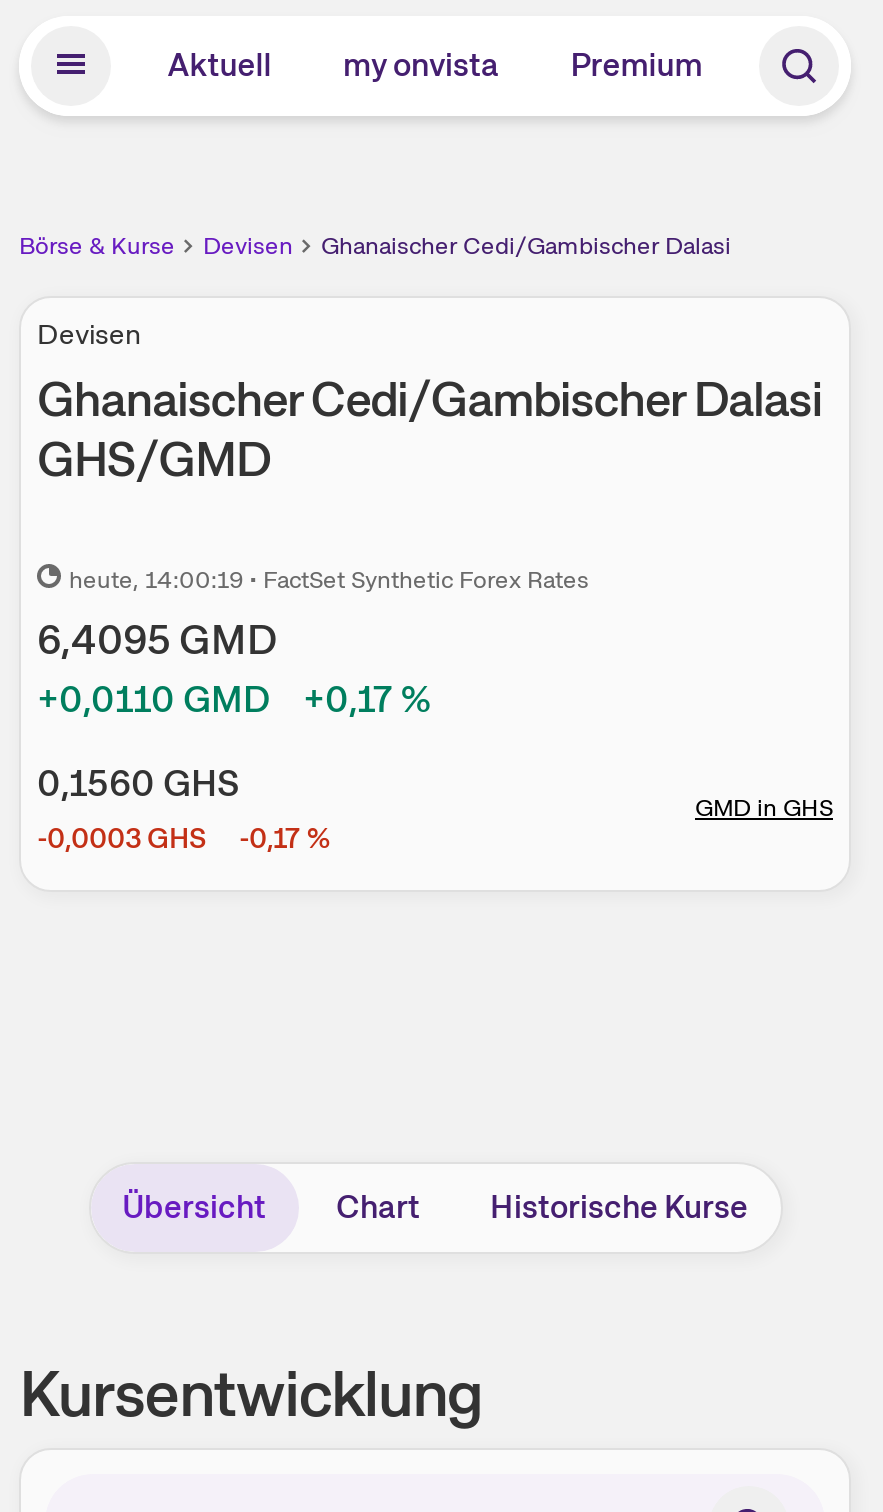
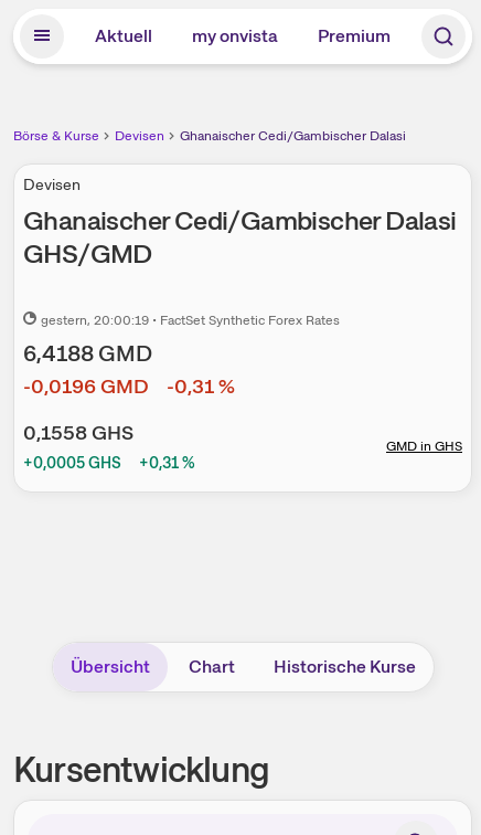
[69,564,589,596] heute, 14:00:19 • FactSet Synthetic Forex Rates -> [41,312,340,329] gestern, 20:00:19 • FactSet Synthetic Forex Rates
[37,614,277,666] 6,4095 GMD -> [23,339,152,368] 6,4188 GMD
[37,676,271,722] +0,0110 GMD -> [23,374,149,399] -0,0196 GMD
[303,676,431,722] +0,17 % -> [167,374,235,399] -0,31 %
[37,760,239,806] 0,1560 GHS -> [23,420,133,445] 0,1558 GHS
[37,820,207,856] -0,0003 GHS -> [23,453,121,473] +0,0005 GHS
[239,820,331,856] -0,17 % -> [139,453,195,473] +0,31 %

